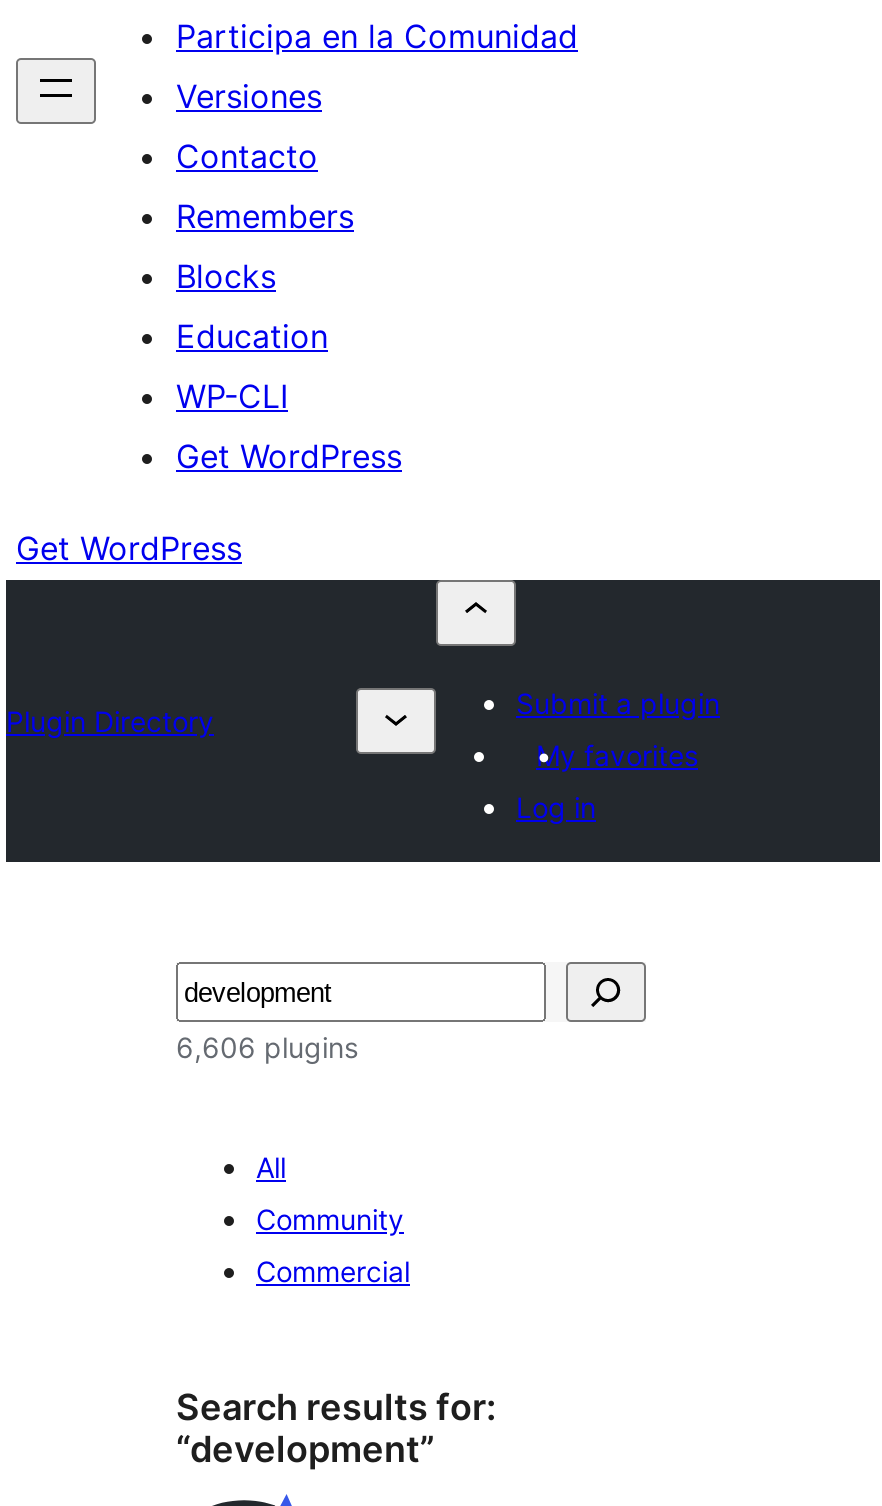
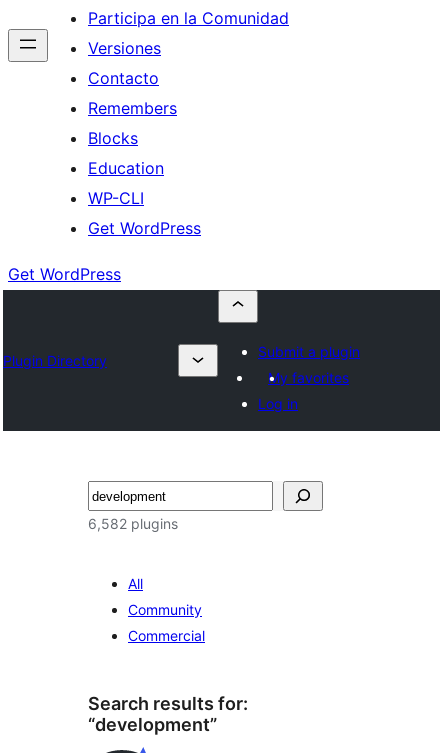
[176,1030,358,1064] 6,606 plugins -> [88,515,178,532] 6,582 plugins

